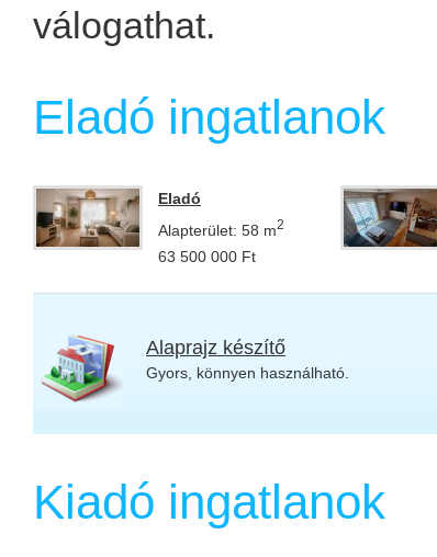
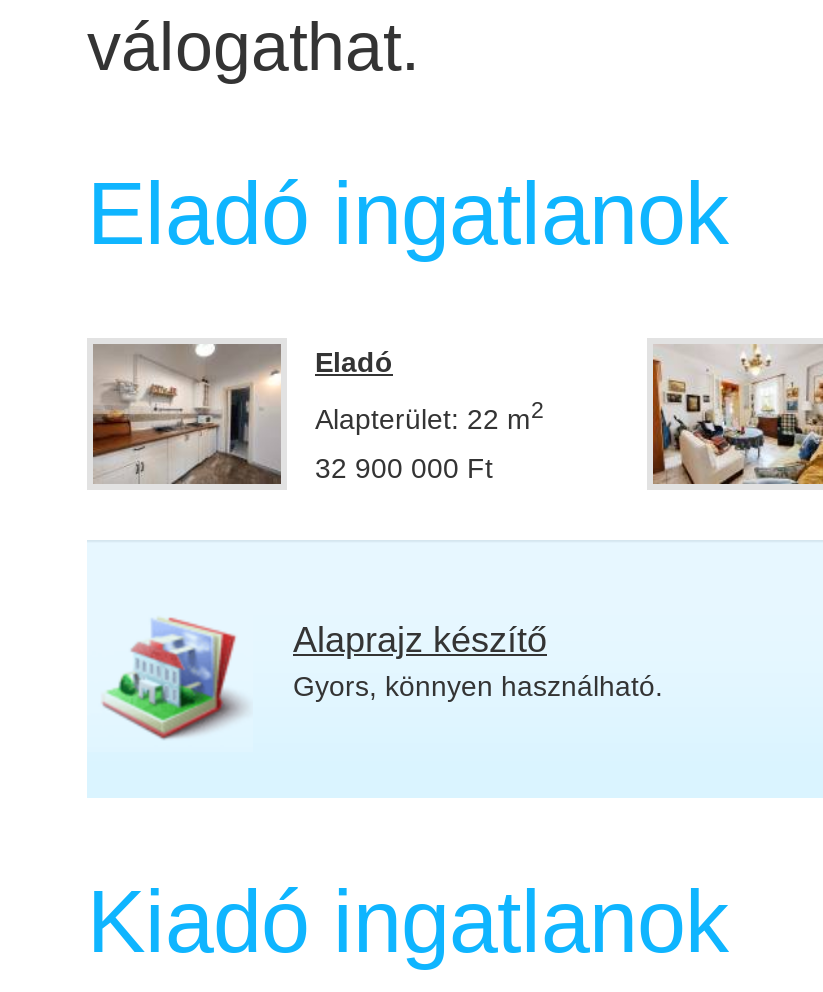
[35,189,284,263] [image] | Alapterület: 58 m2 -> [89,344,545,490] [image] | Alapterület: 22 m2
[343,187,434,263] [image] -> [649,344,817,490] [image]
[158,247,256,265] 63 500 000 Ft -> [315,451,493,483] 32 900 000 Ft

